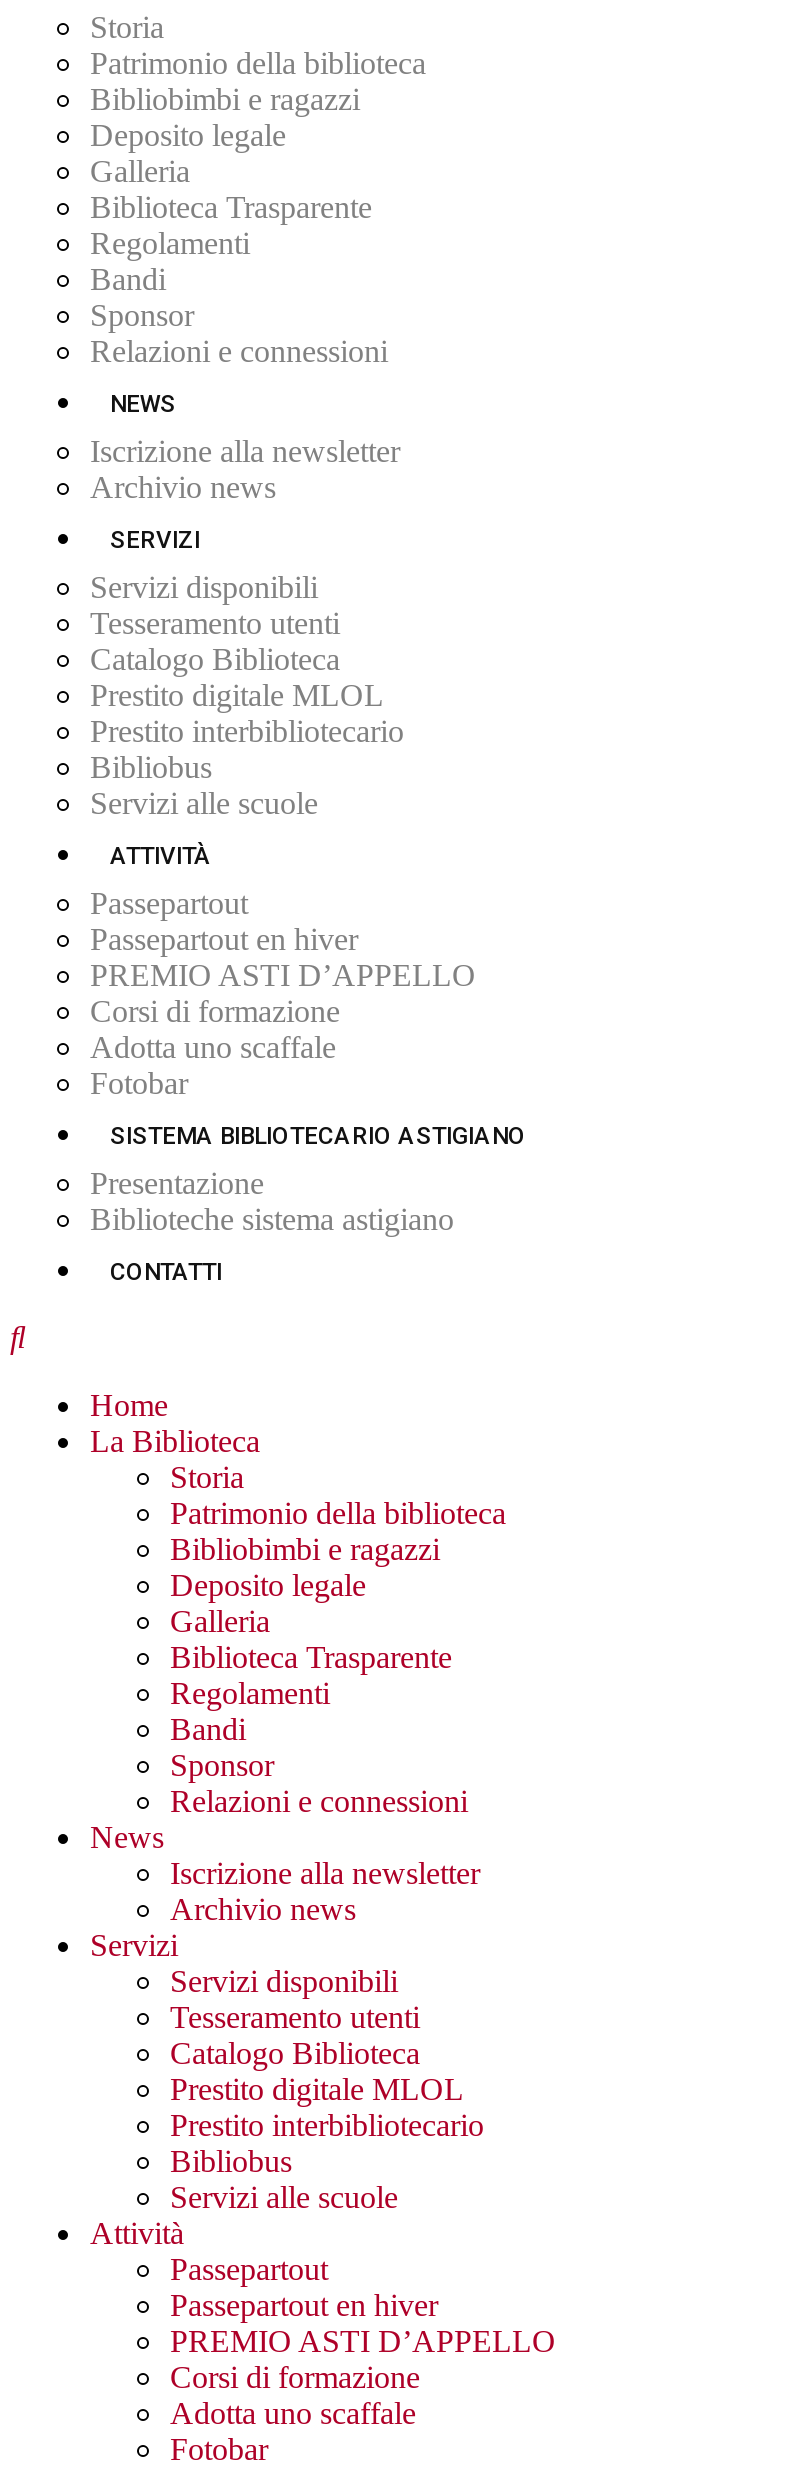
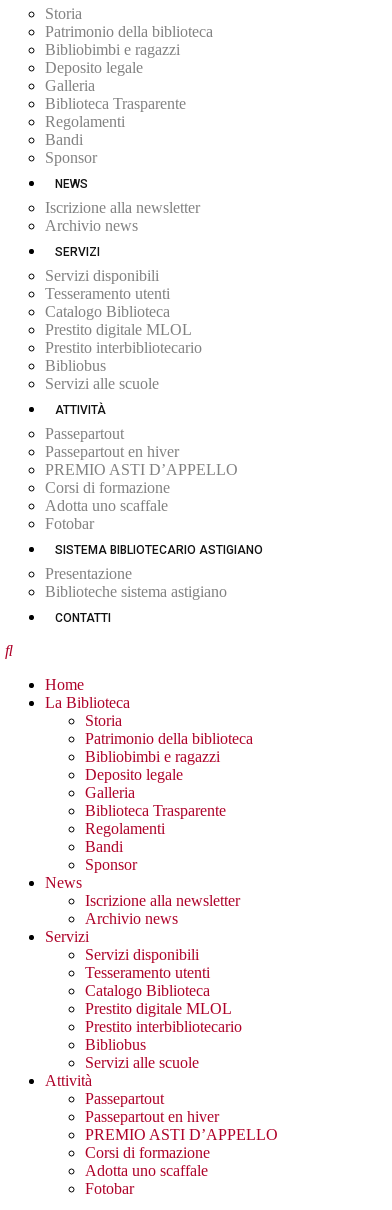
[90,334,388,368] Relazioni e connessioni -> none
[170,1784,468,1818] Relazioni e connessioni -> none

